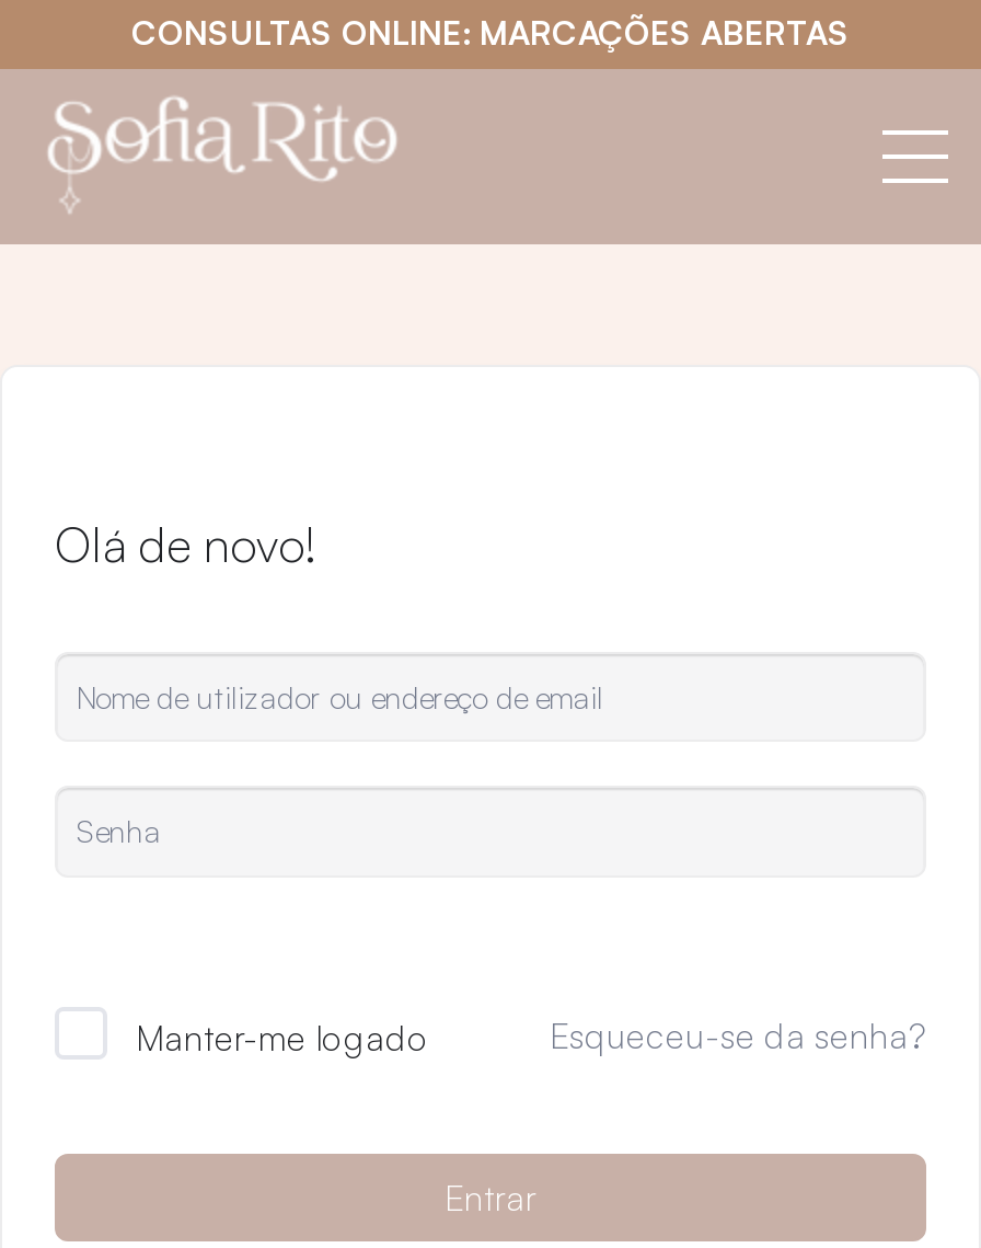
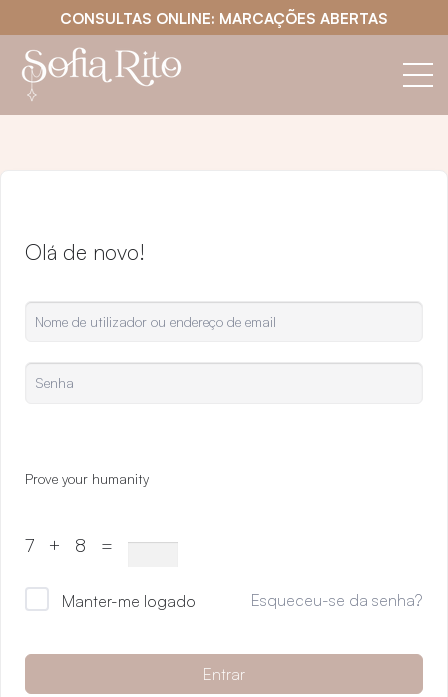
none -> [25,470,149,556] Prove your humanity | 7 + 8 =

